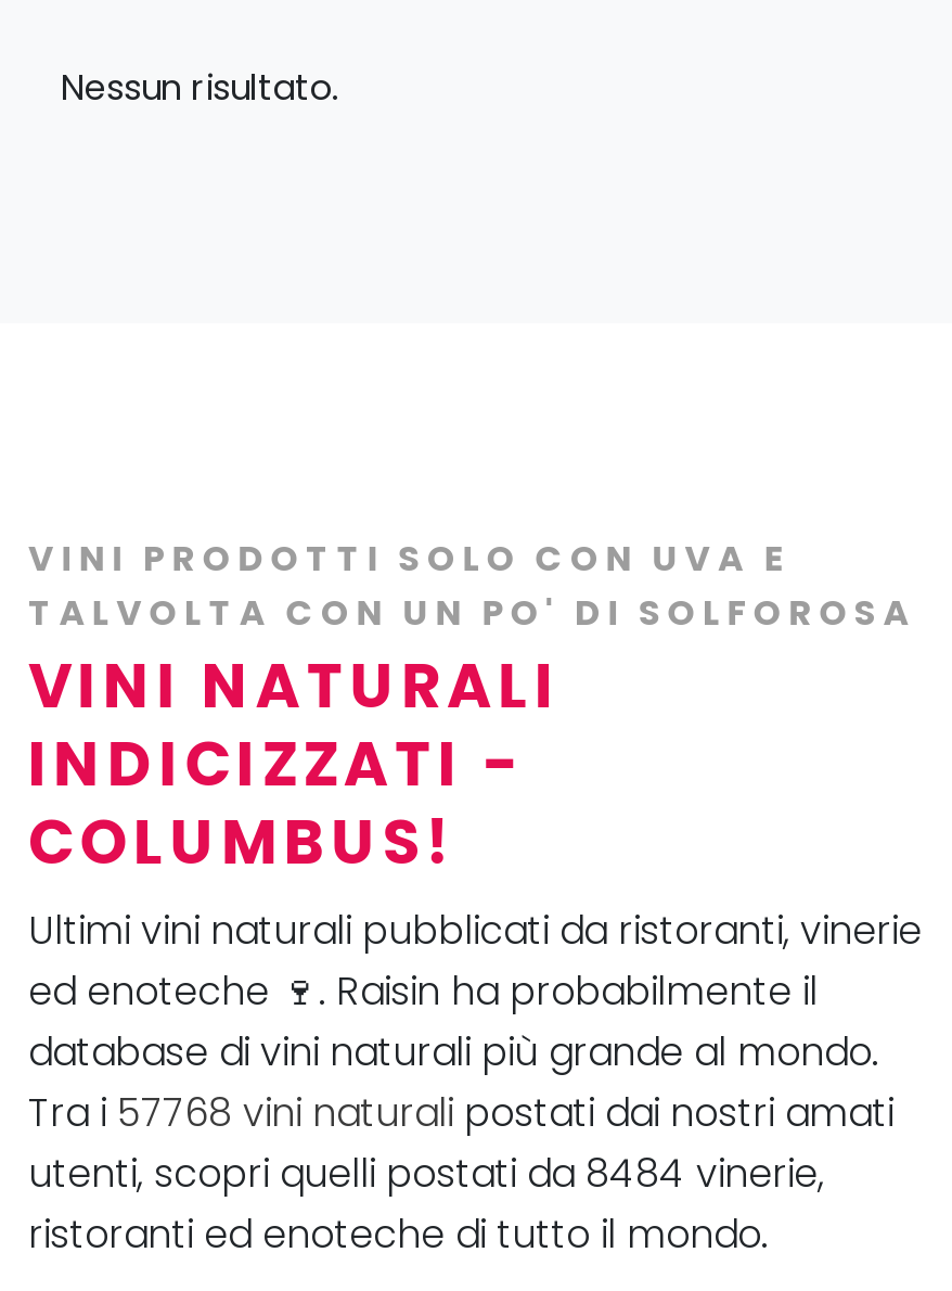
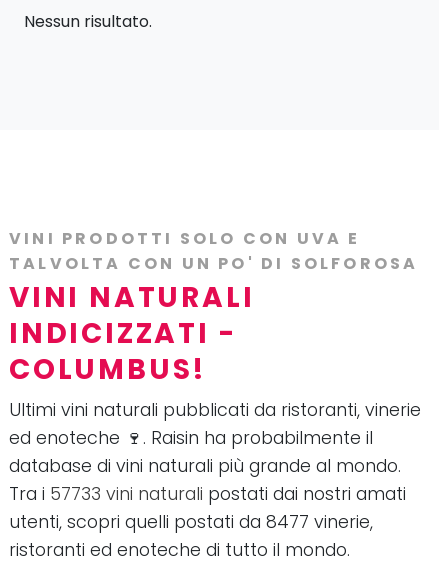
[28,1087,893,1139] Tra i 57768 vini naturali postati dai nostri amati -> [9,482,406,506] Tra i 57733 vini naturali postati dai nostri amati
[28,1148,824,1200] utenti, scopri quelli postati da 8484 vinerie, -> [9,510,373,534] utenti, scopri quelli postati da 8477 vinerie,

